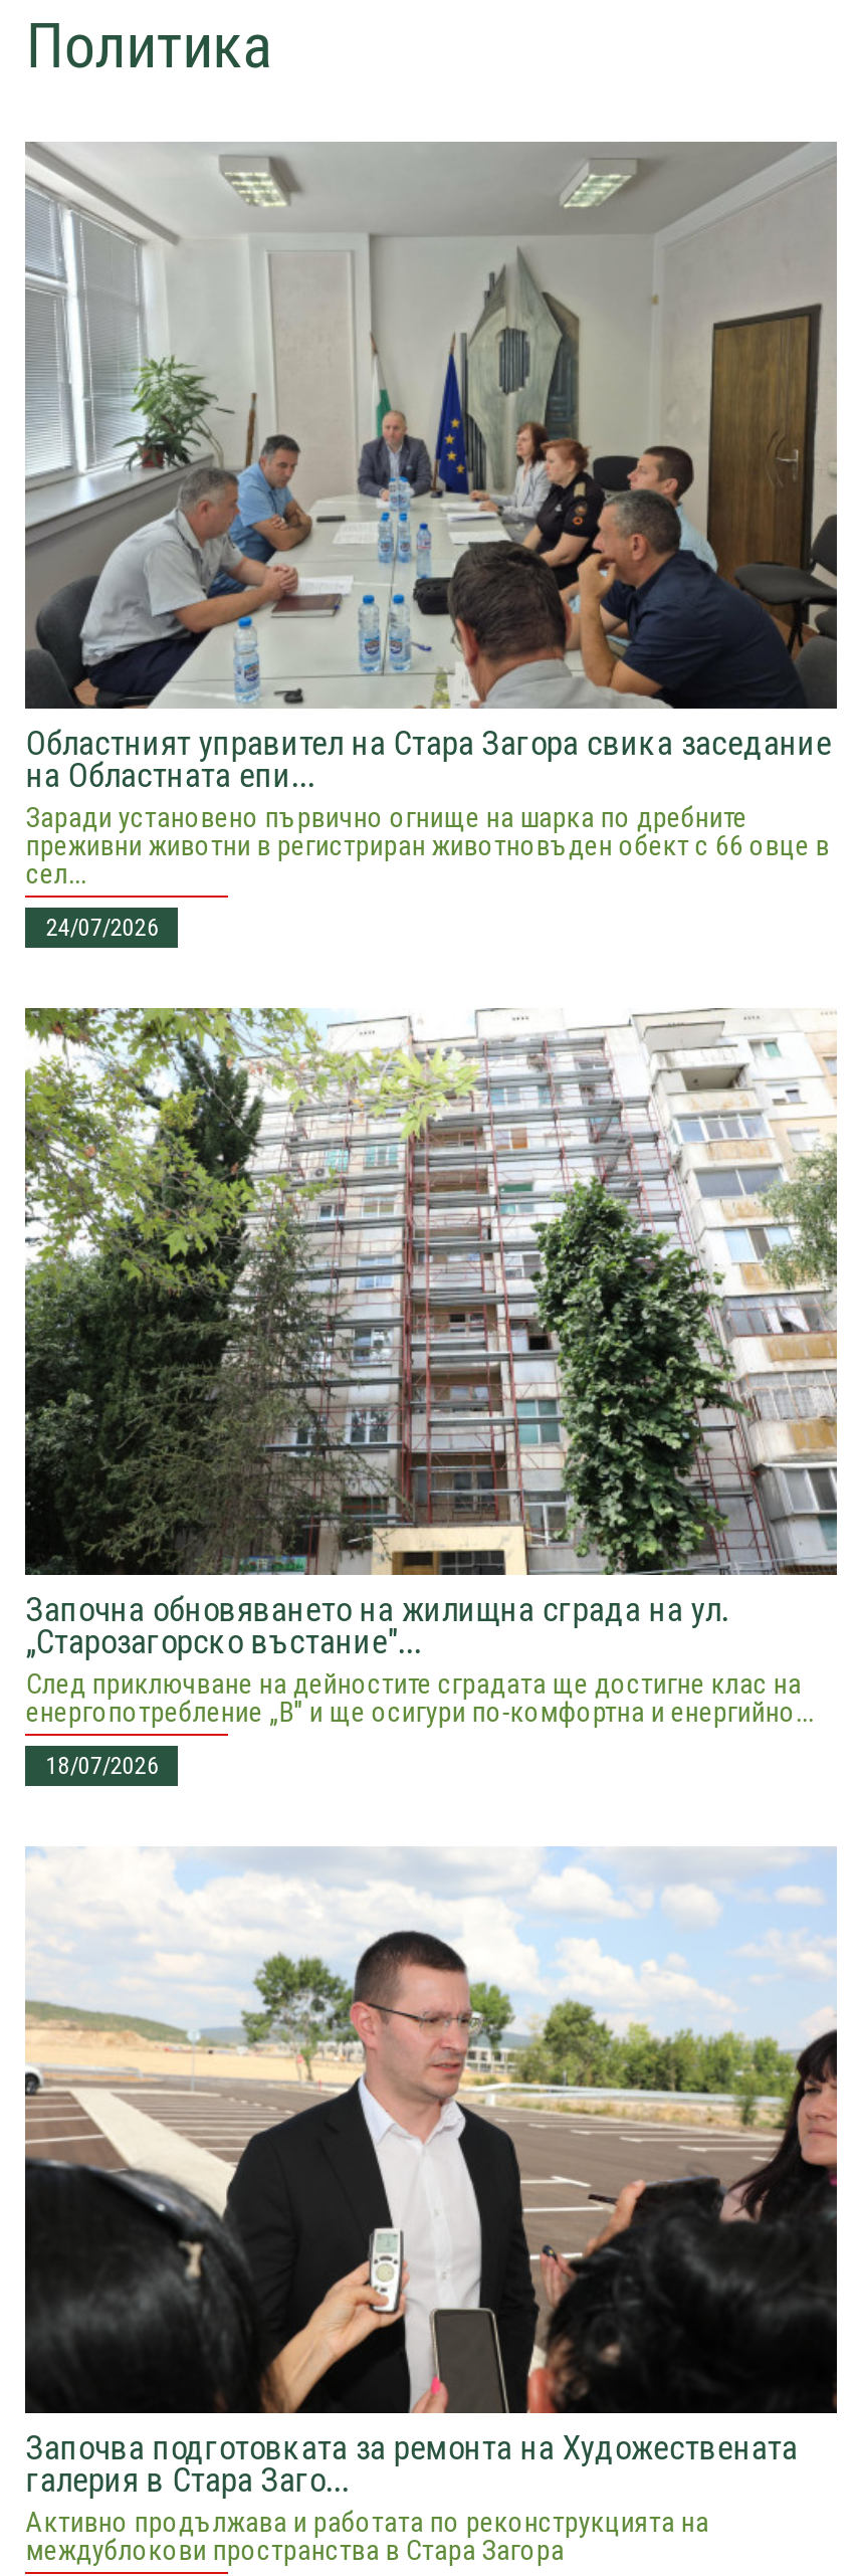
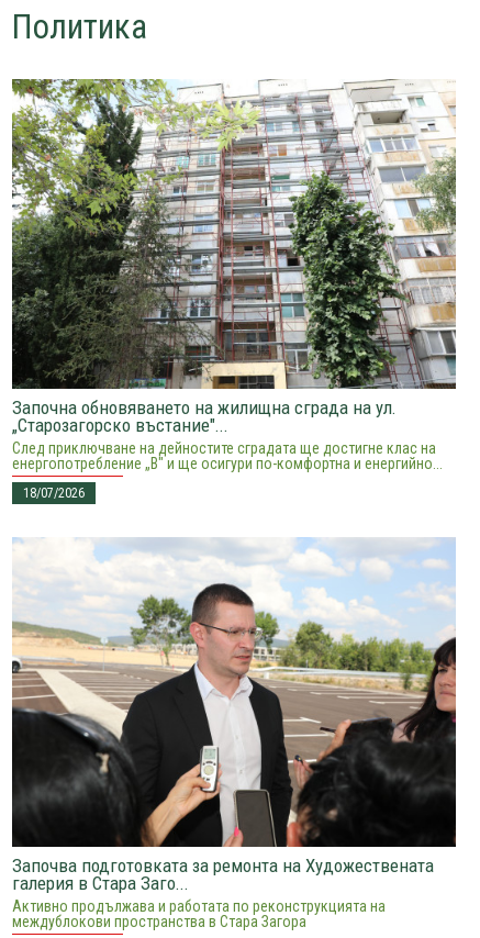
[25,140,839,942] [image] | Областният управител на Стара Загора свика заседание | на Областната епи... | Заради установено първично огнище на шарка по дребните | преживни животни в регистриран животновъден обект с 66 овце в | сел... | 24/07/2026 -> none

